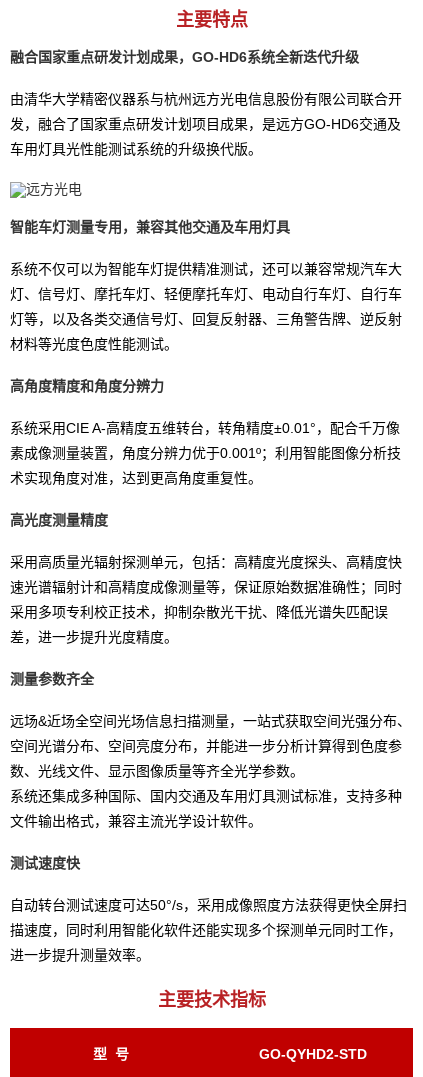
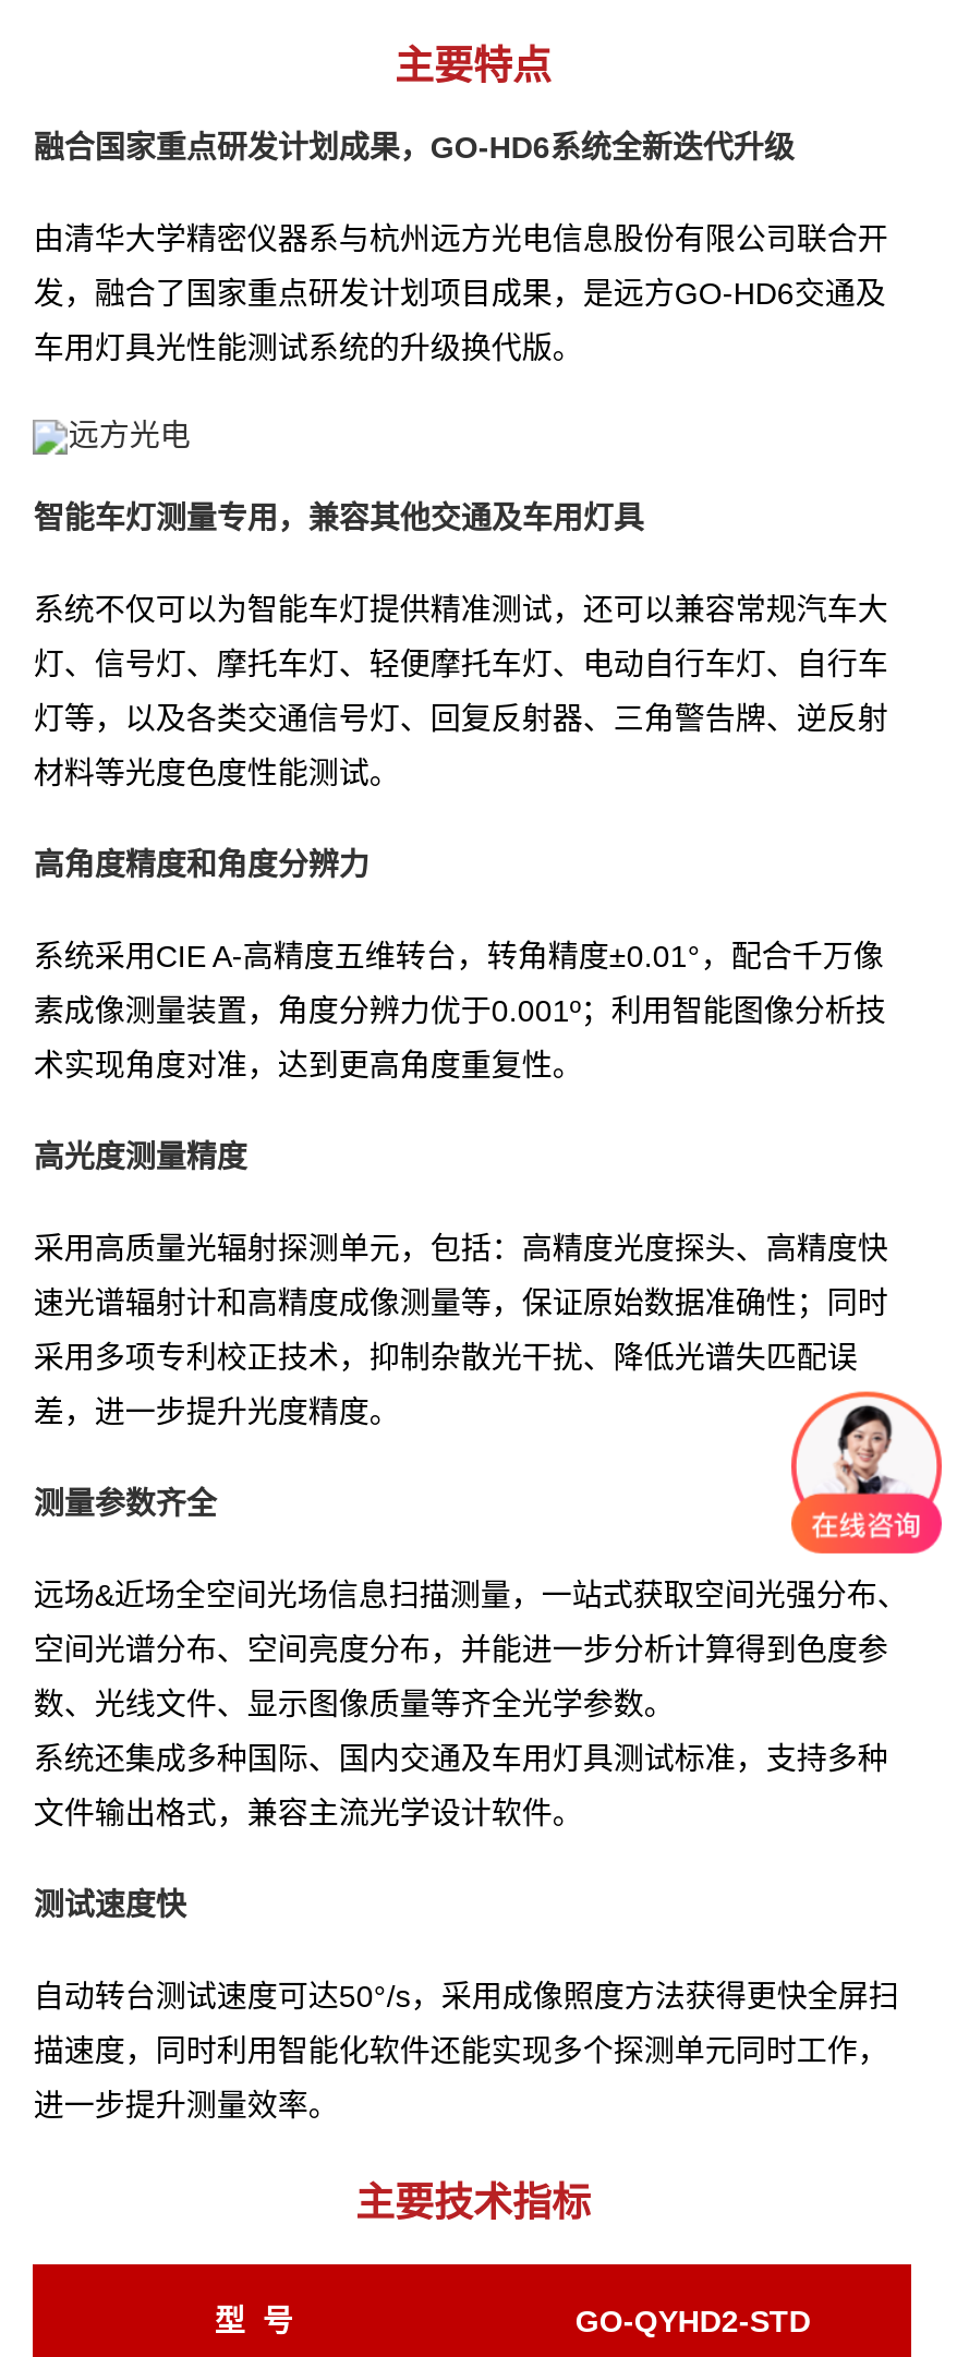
none -> [789,1390,944,1556] [image]

